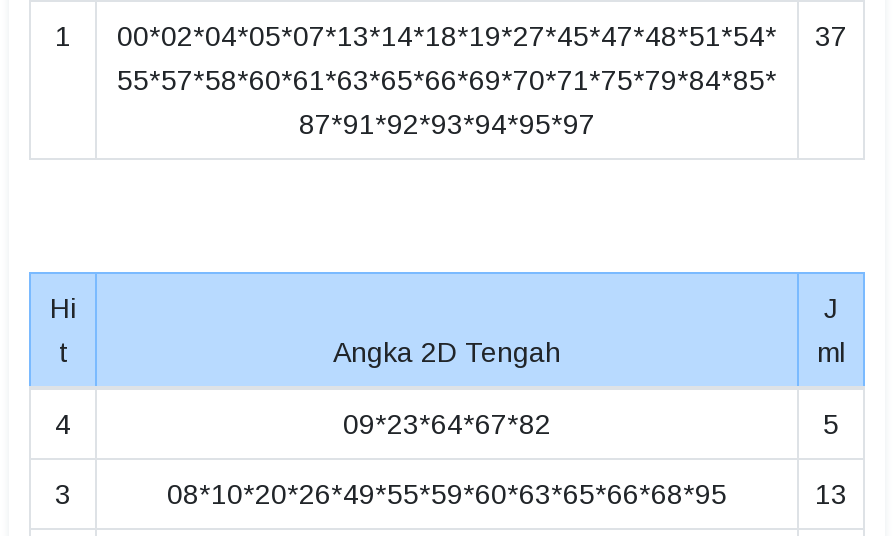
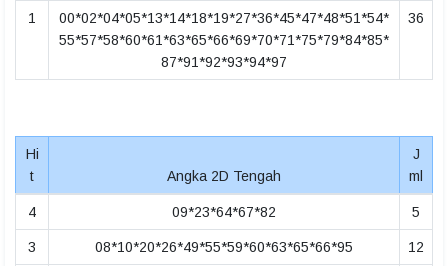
[117,21,777,53] 00*02*04*05*07*13*14*18*19*27*45*47*48*51*54* -> [59,10,389,26] 00*02*04*05*13*14*18*19*27*36*45*47*48*51*54*
[815,21,847,53] 37 -> [408,10,424,26] 36
[299,109,595,141] 87*91*92*93*94*95*97 -> [161,54,287,70] 87*91*92*93*94*97
[167,479,727,511] 08*10*20*26*49*55*59*60*63*65*66*68*95 -> [95,239,353,255] 08*10*20*26*49*55*59*60*63*65*66*95
[815,479,847,511] 13 -> [408,239,424,255] 12

